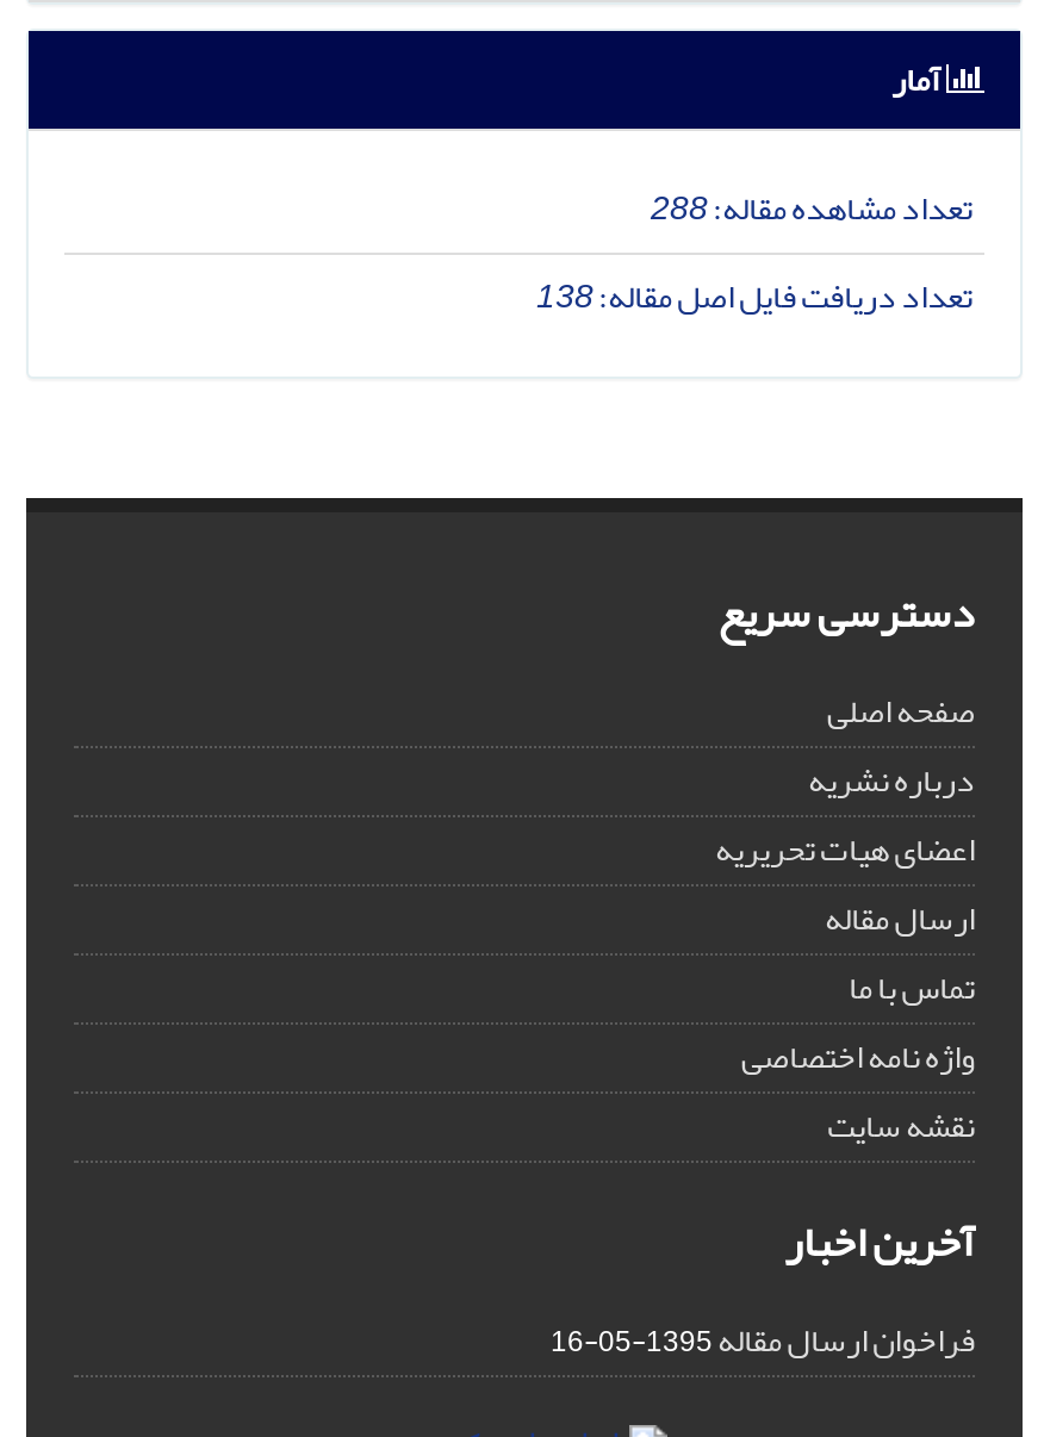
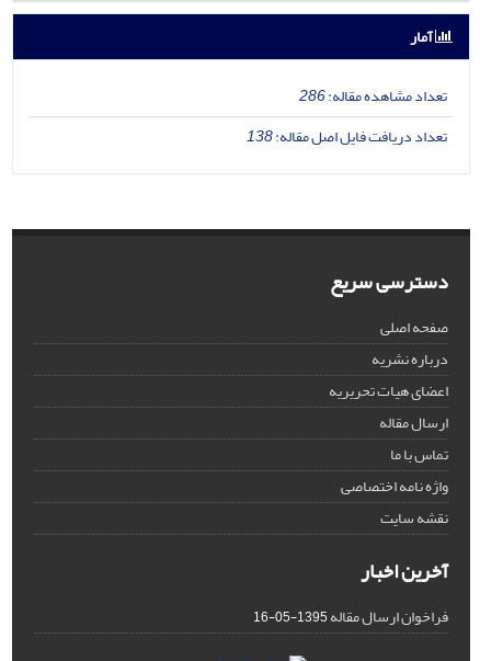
[651,176,972,240] تعداد مشاهده مقاله:288 -> [299,81,447,110] تعداد مشاهده مقاله:286

